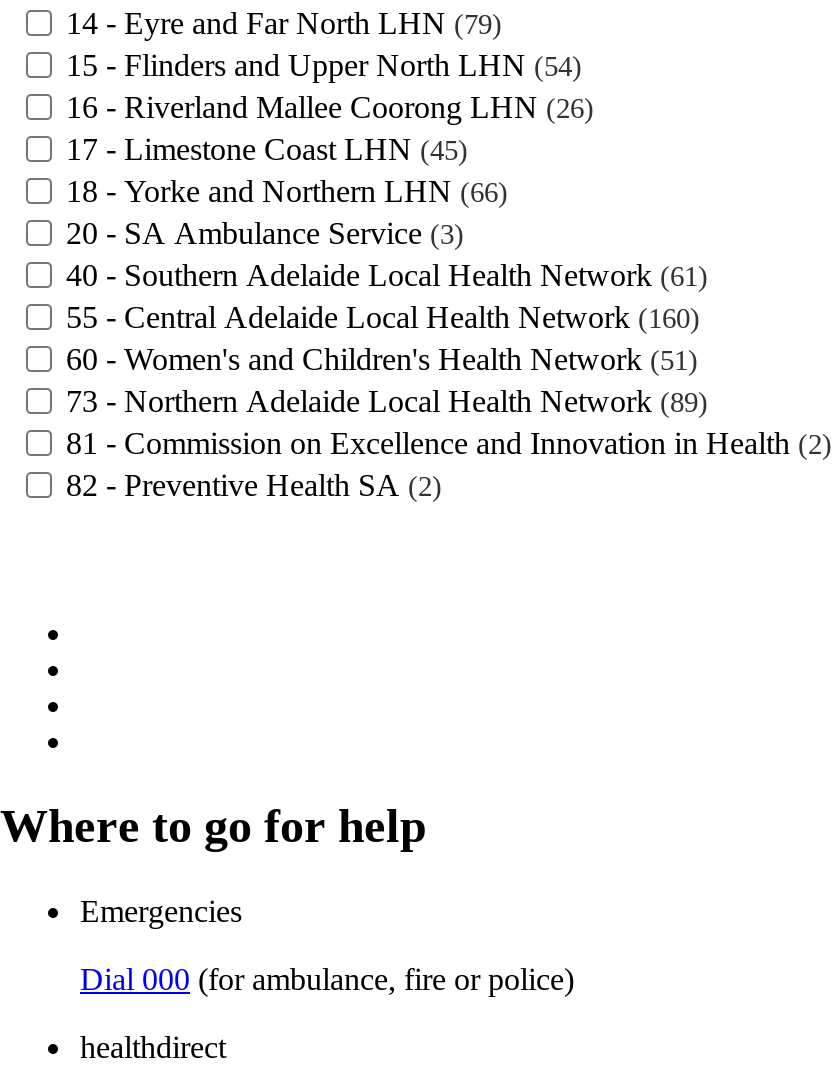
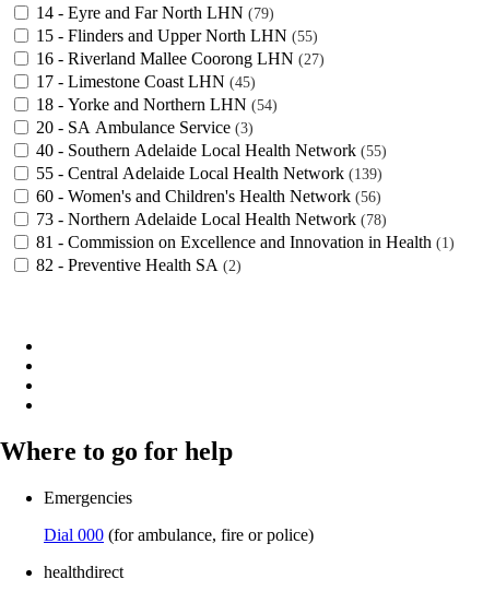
[66,48,572,82] 15 - Flinders and Upper North LHN 54 -> [36,26,313,45] 15 - Flinders and Upper North LHN 55
[66,90,584,124] 16 - Riverland Mallee Coorong LHN 26 -> [36,49,319,68] 16 - Riverland Mallee Coorong LHN 27
[66,174,498,208] 18 - Yorke and Northern LHN 66 -> [36,95,272,114] 18 - Yorke and Northern LHN 54
[66,258,698,292] 40 - Southern Adelaide Local Health Network 61 -> [36,141,381,160] 40 - Southern Adelaide Local Health Network 55
[66,300,690,334] 55 - Central Adelaide Local Health Network 160 -> [36,164,377,183] 55 - Central Adelaide Local Health Network 139
[66,342,688,376] 60 - Women's and Children's Health Network 51 -> [36,187,376,205] 60 - Women's and Children's Health Network 56
[66,384,698,418] 73 - Northern Adelaide Local Health Network 89 -> [36,210,381,228] 73 - Northern Adelaide Local Health Network 78
[66,426,822,460] 81 - Commission on Excellence and Innovation in Health 2 -> [36,233,449,251] 81 - Commission on Excellence and Innovation in Health 1

